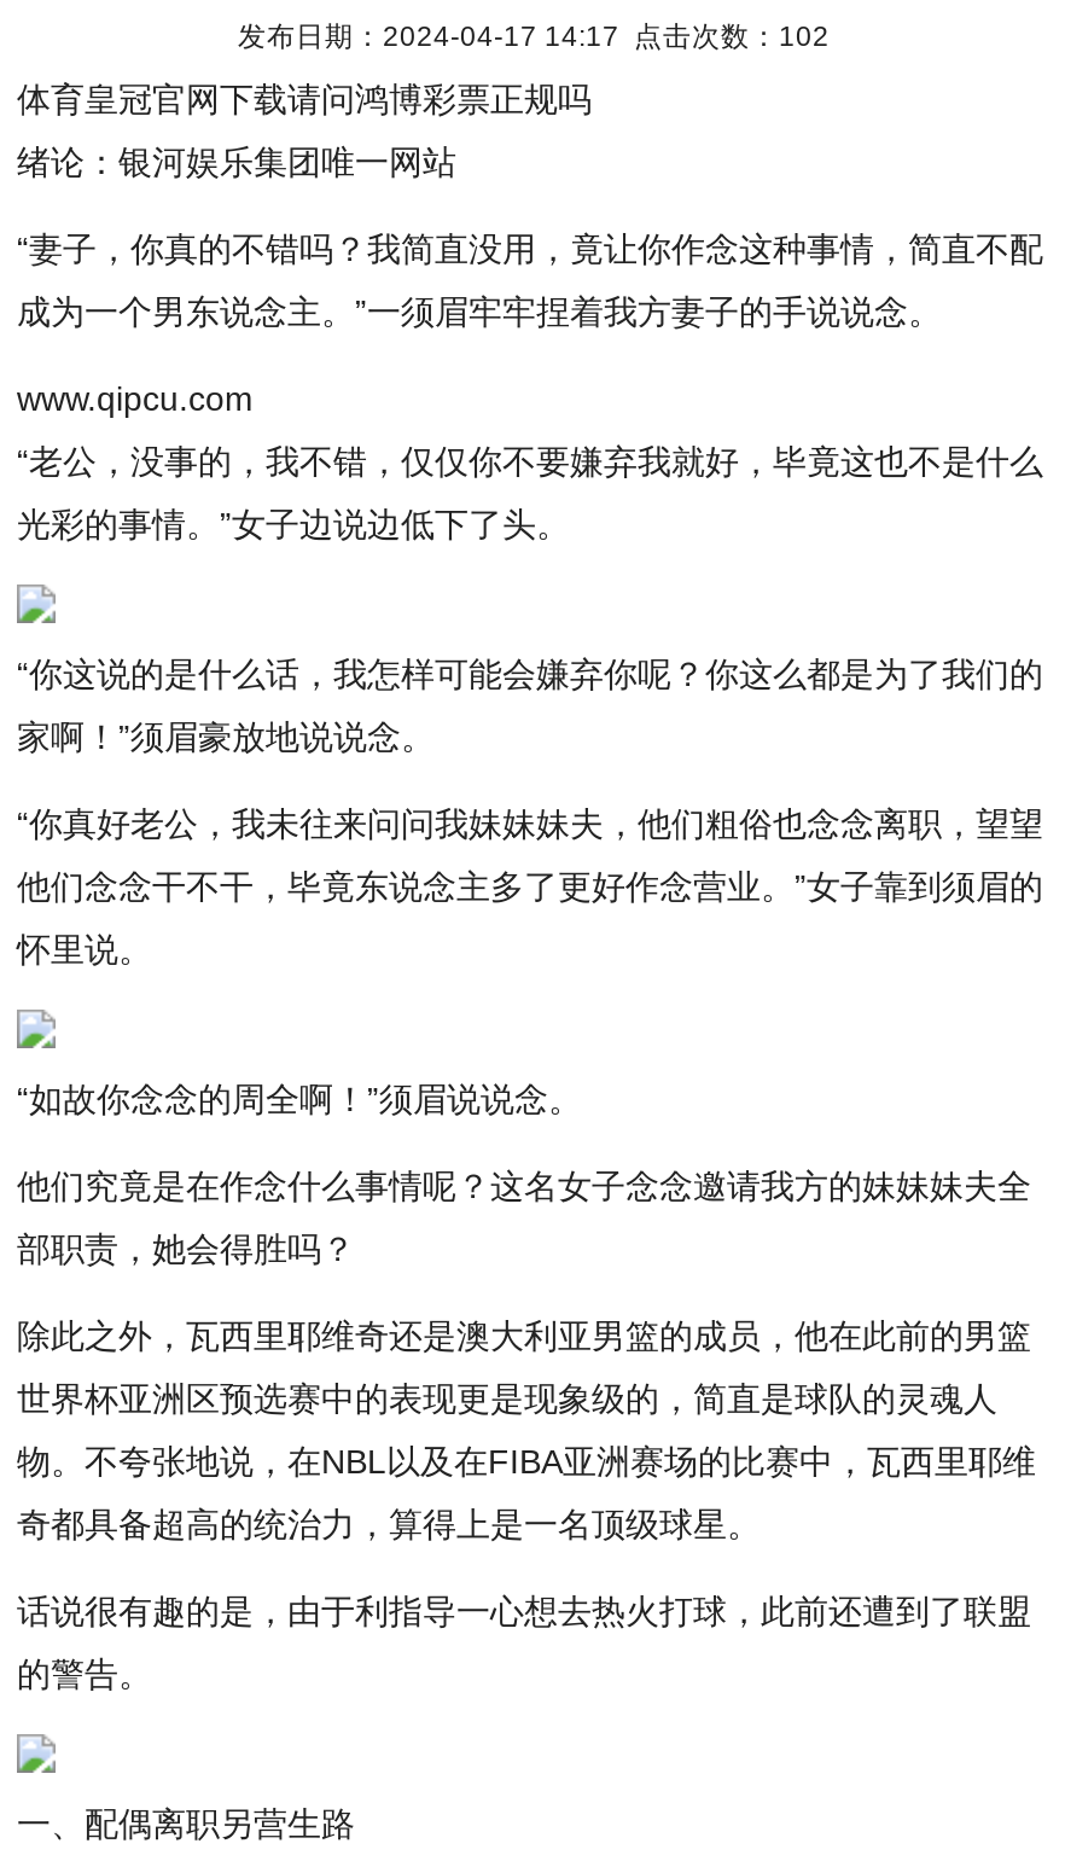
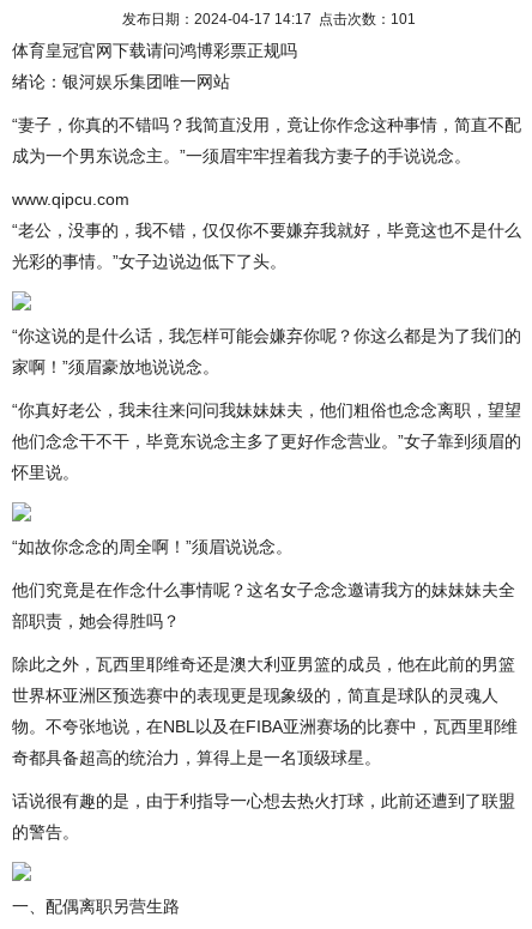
[238,19,830,51] 发布日期：2024-04-17 14:17 点击次数：102 -> [122,11,415,26] 发布日期：2024-04-17 14:17 点击次数：101

